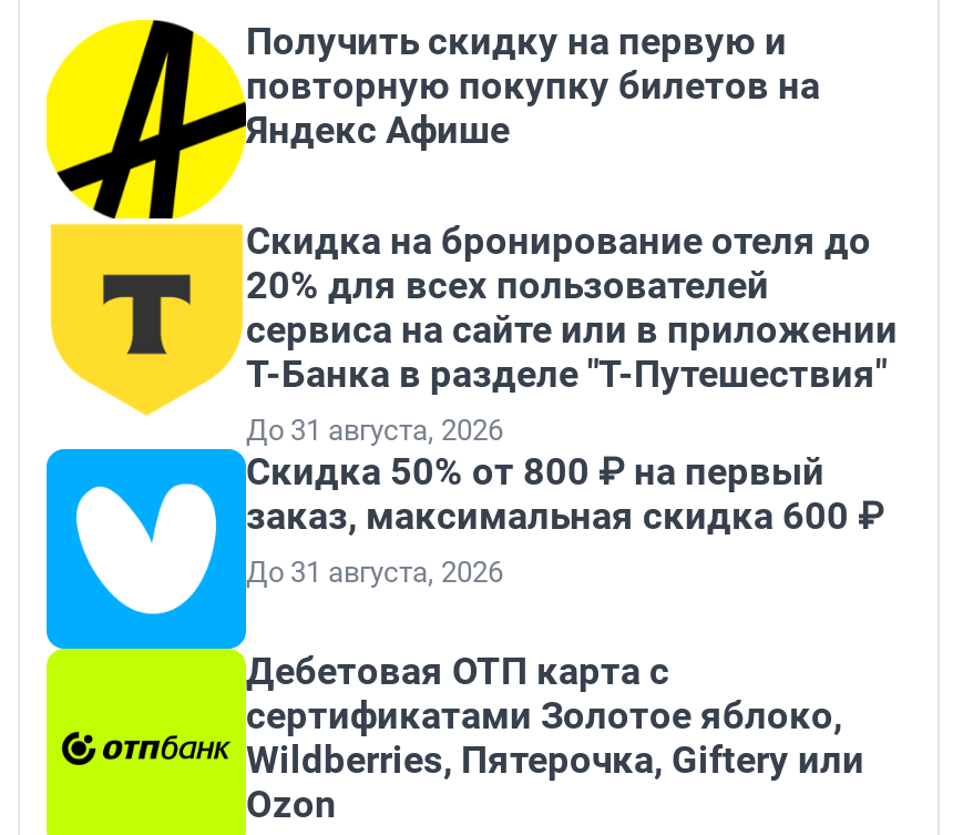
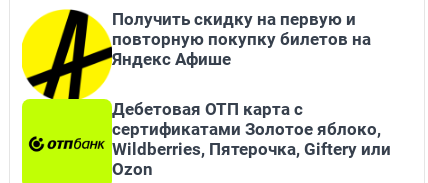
[49,216,898,589] [image] | Скидка на бронирование отеля до | 20% для всех пользователей | сервиса на сайте или в приложении | Т-Банка в разделе "Т-Путешествия" | До 31 августа, 2026 | Скидка 50% от 800 ₽ на первый | заказ, максимальная скидка 600 ₽ | До 31 августа, 2026 -> none
[44,447,248,651] [image] -> none

